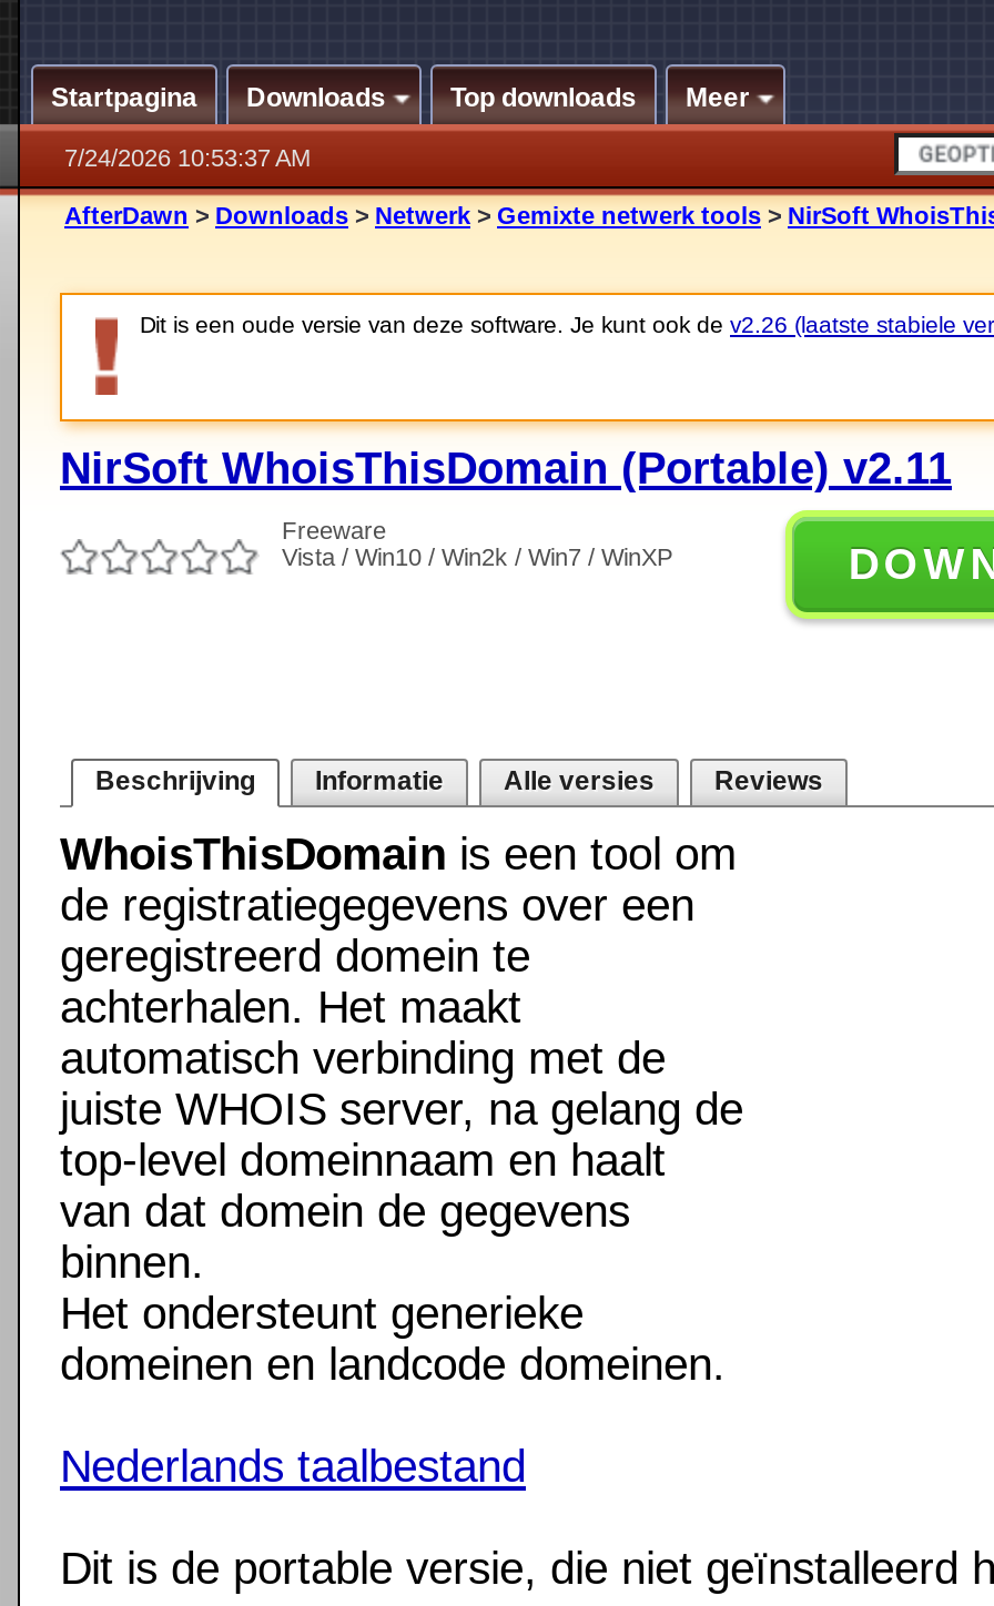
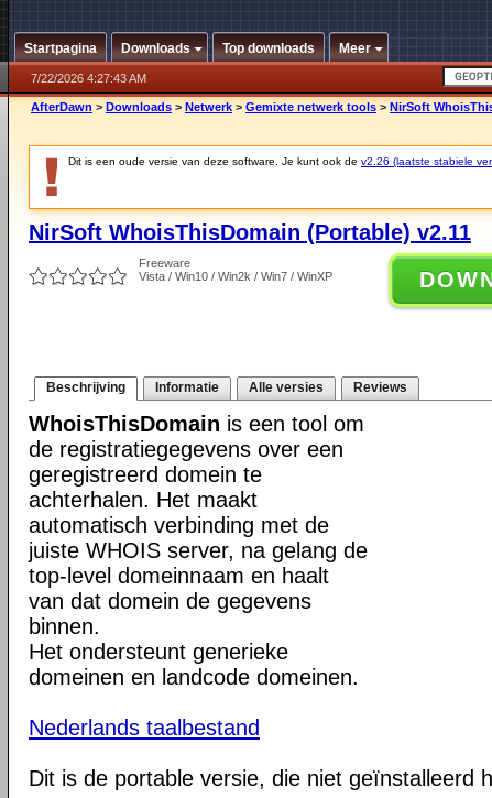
[64,144,311,171] 7/24/2026 10:53:37 AM -> [31,72,146,85] 7/22/2026 4:27:43 AM

